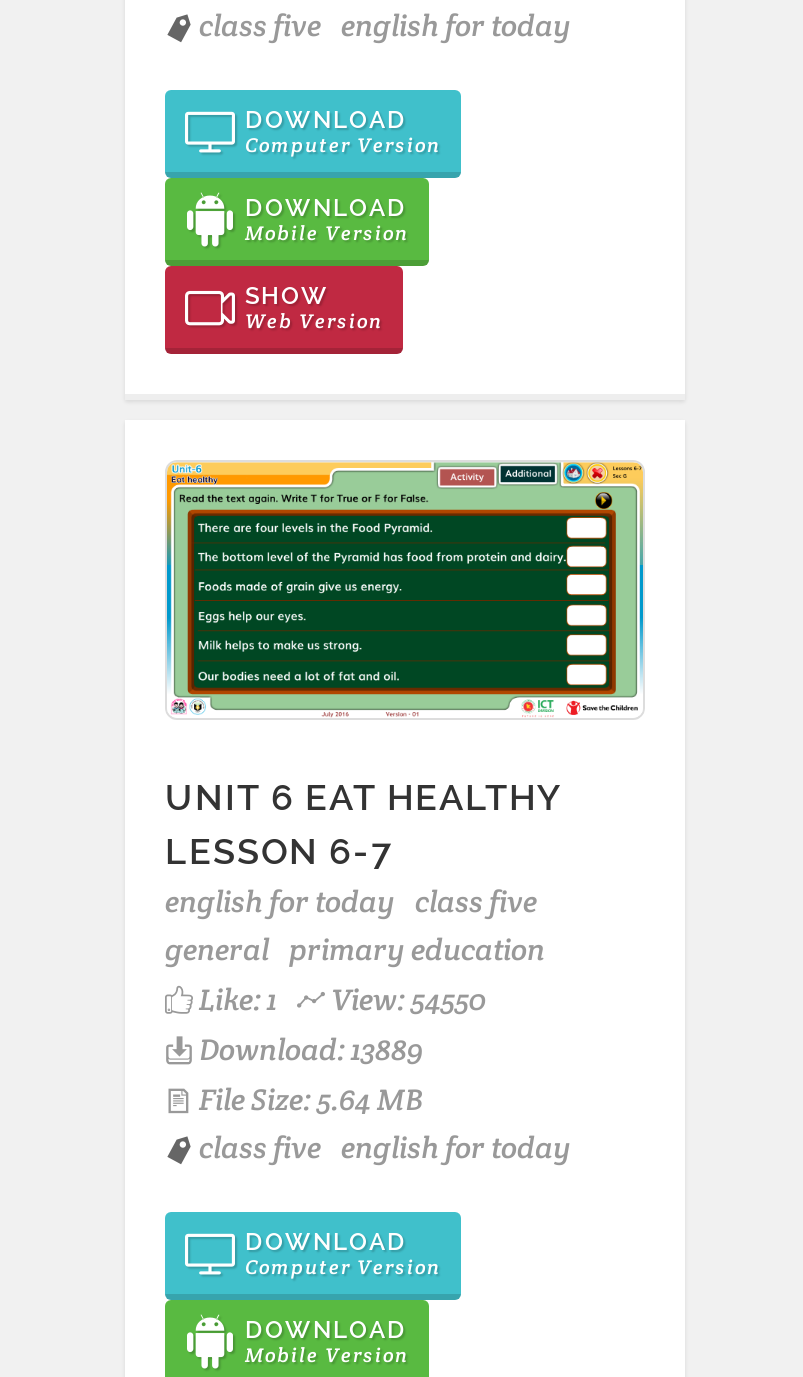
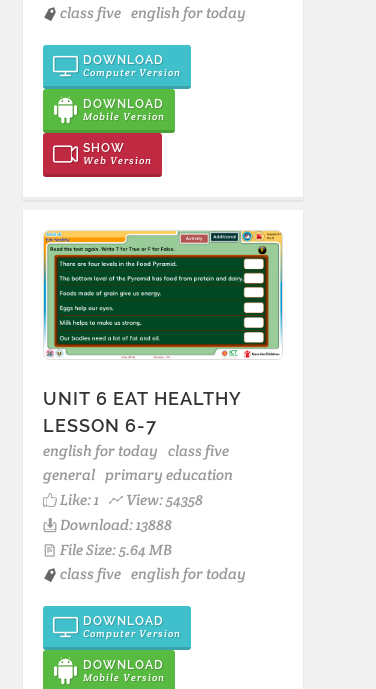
[199,980,487,1018] Like:1 View: 54550 -> [60,490,203,509] Like:1 View: 54358
[199,1030,423,1068] Download: 13889 -> [60,515,172,534] Download: 13888

